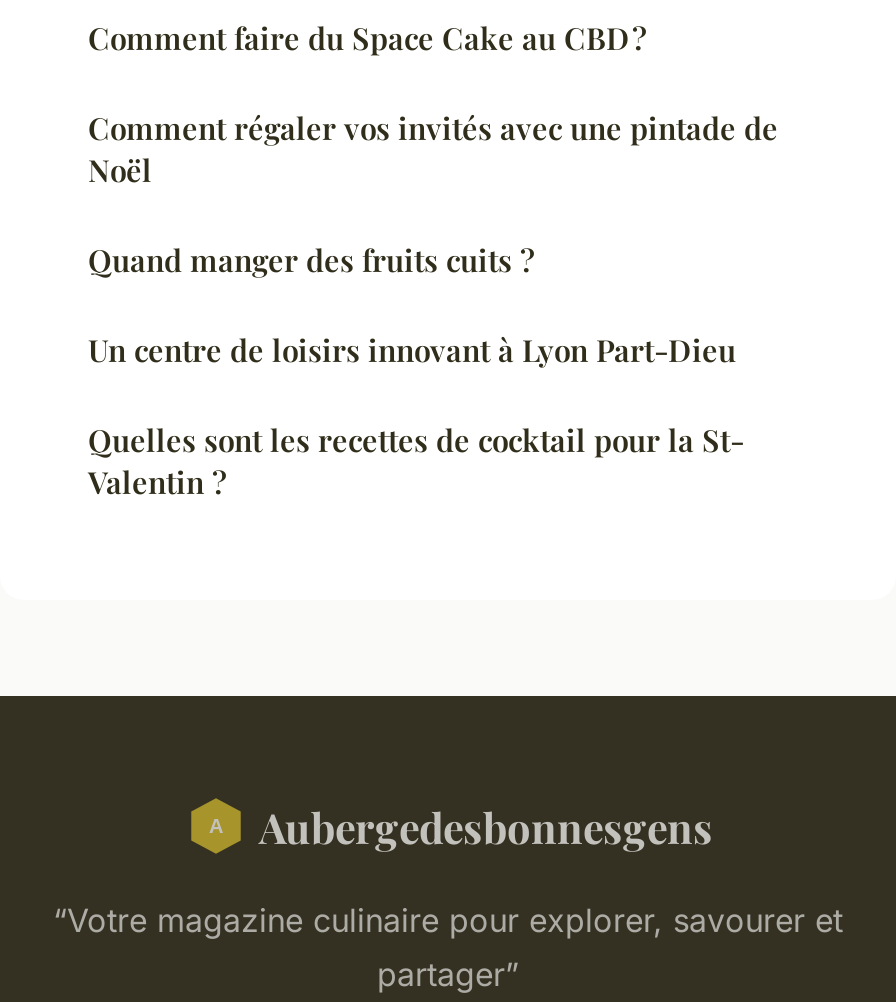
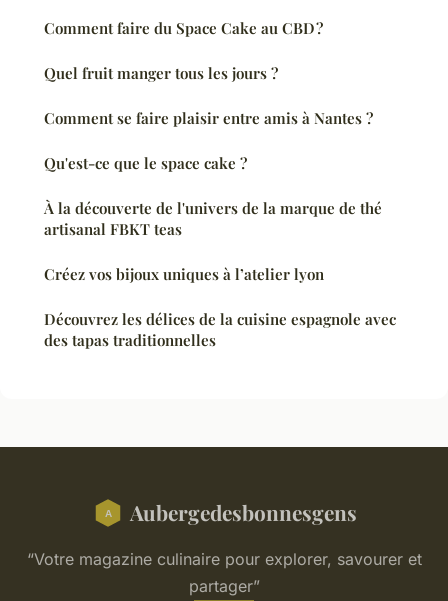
[88,107,778,501] Comment régaler vos invités avec une pintade de | Noël | Quand manger des fruits cuits ? | Un centre de loisirs innovant à Lyon Part-Dieu | Quelles sont les recettes de cocktail pour la St- | Valentin ? -> [44,63,396,350] Quel fruit manger tous les jours ? | Comment se faire plaisir entre amis à Nantes ? | Qu'est-ce que le space cake ? | À la découverte de l'univers de la marque de thé | artisanal FBKT teas | Créez vos bijoux uniques à l’atelier lyon | Découvrez les délices de la cuisine espagnole avec | des tapas traditionnelles

